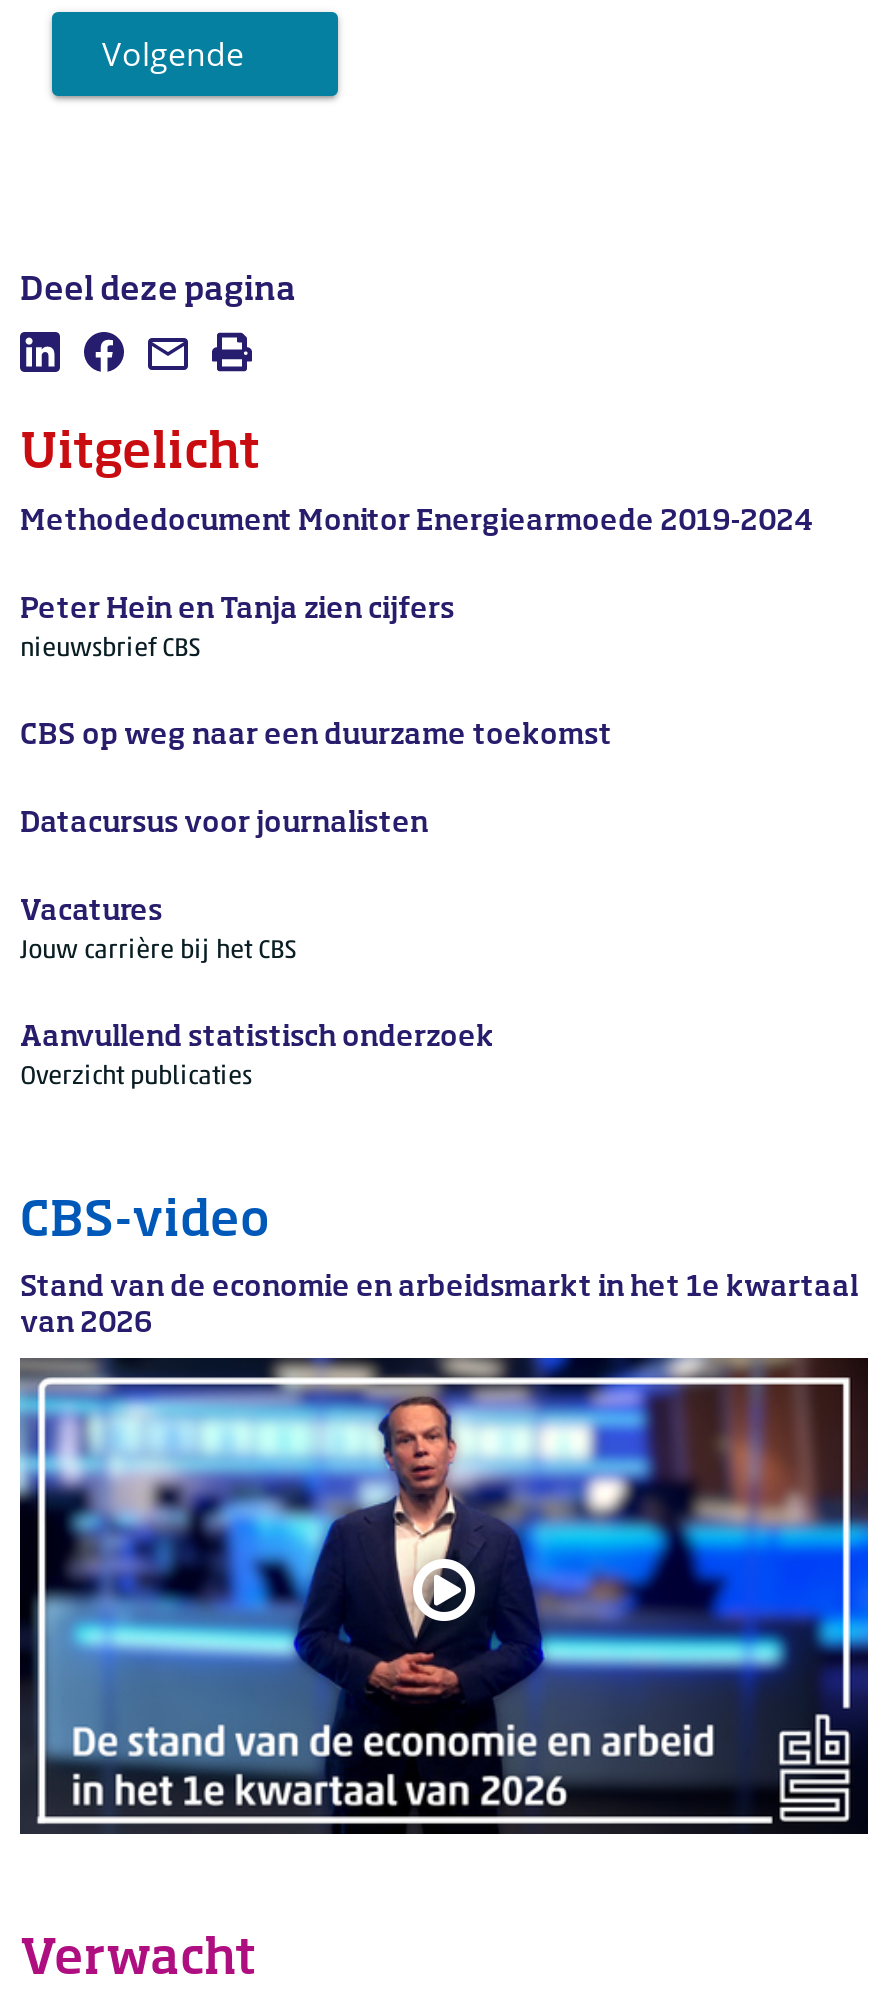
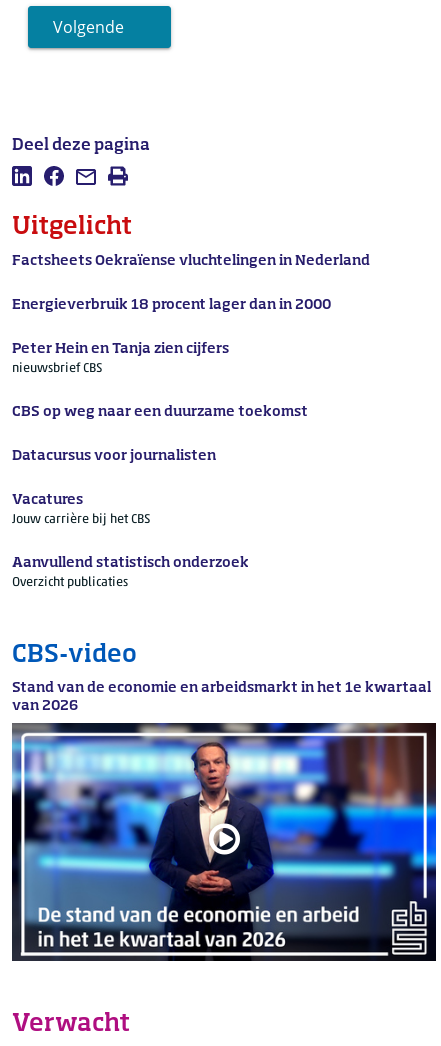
[20,507,814,535] Methodedocument Monitor Energiearmoede 2019-2024 -> [12,253,370,311] Factsheets Oekraïense vluchtelingen in Nederland | Energieverbruik 18 procent lager dan in 2000

